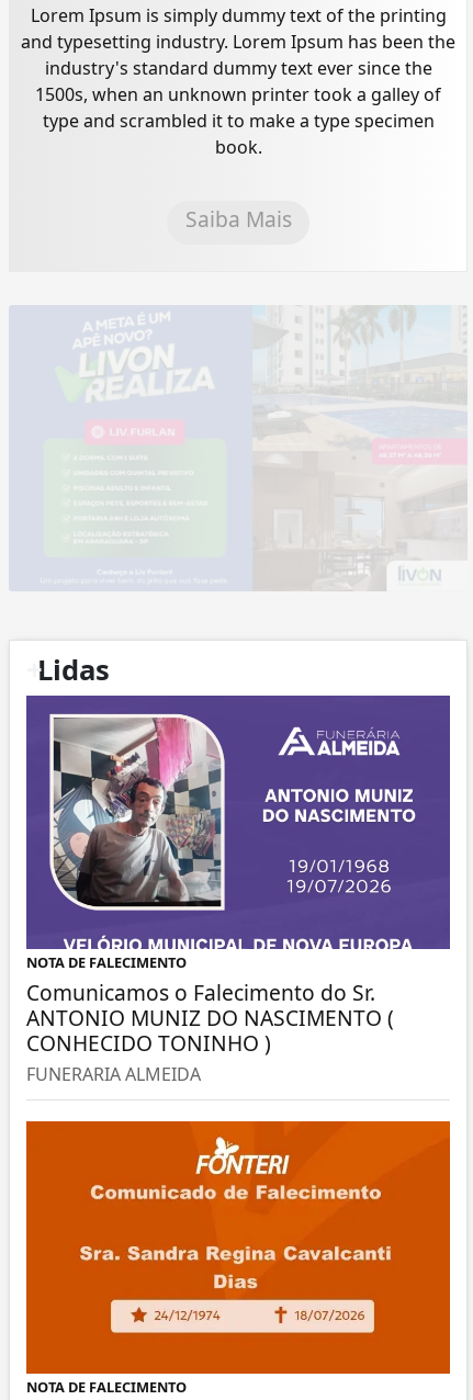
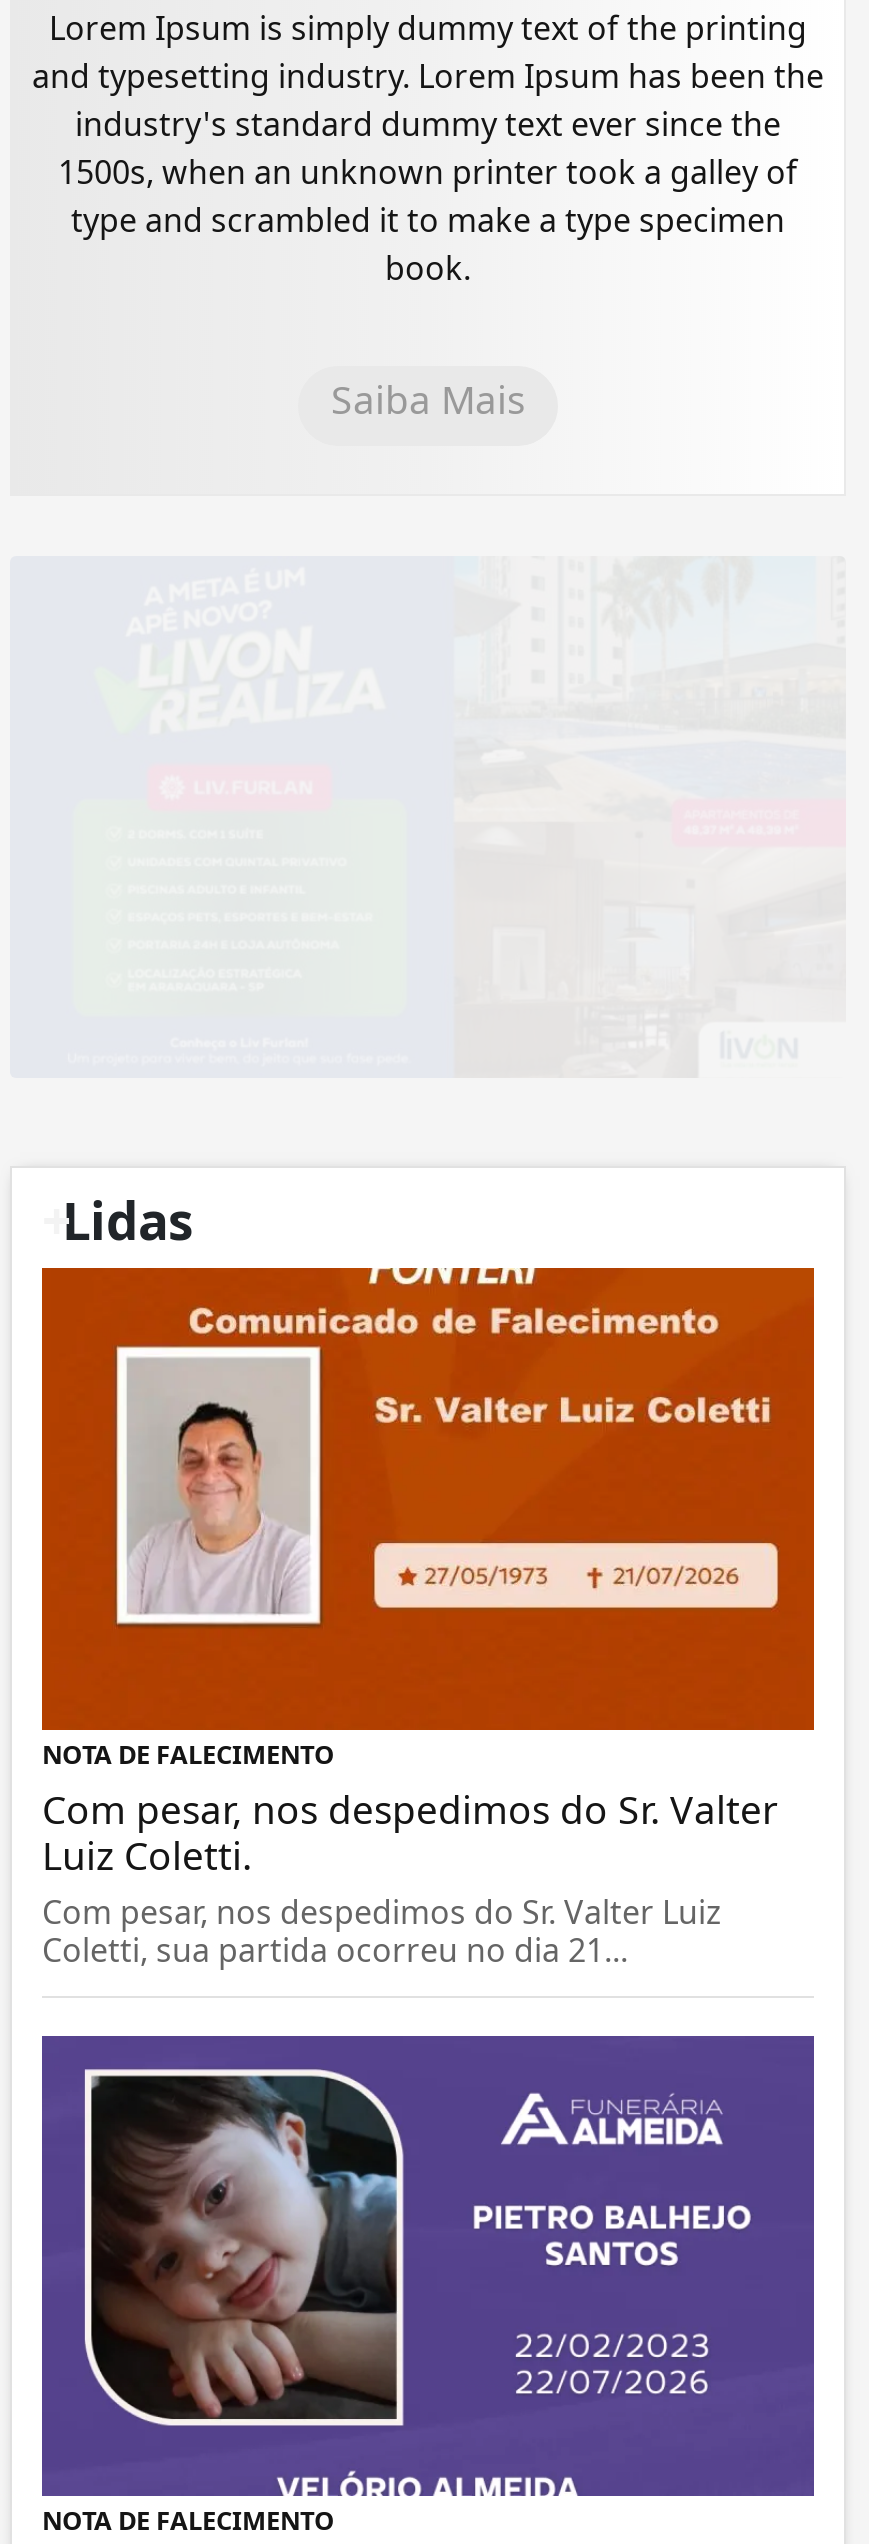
[25,695,451,1086] [image] | Comunicamos o Falecimento do Sr. | ANTONIO MUNIZ DO NASCIMENTO ( | CONHECIDO TONINHO ) | FUNERARIA ALMEIDA -> [40,1266,816,1971] [image] | Com pesar, nos despedimos do Sr. Valter | Luiz Coletti. | Com pesar, nos despedimos do Sr. Valter Luiz | Coletti, sua partida ocorreu no dia 21...
[25,1120,451,1375] [image] -> [40,2034,816,2498] [image]

